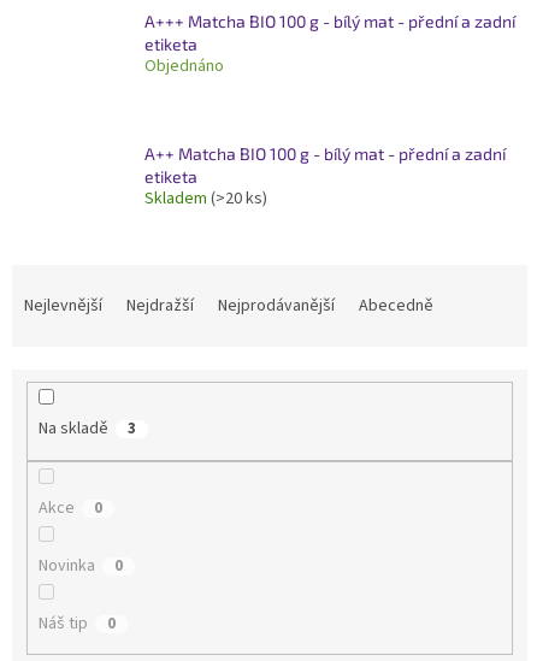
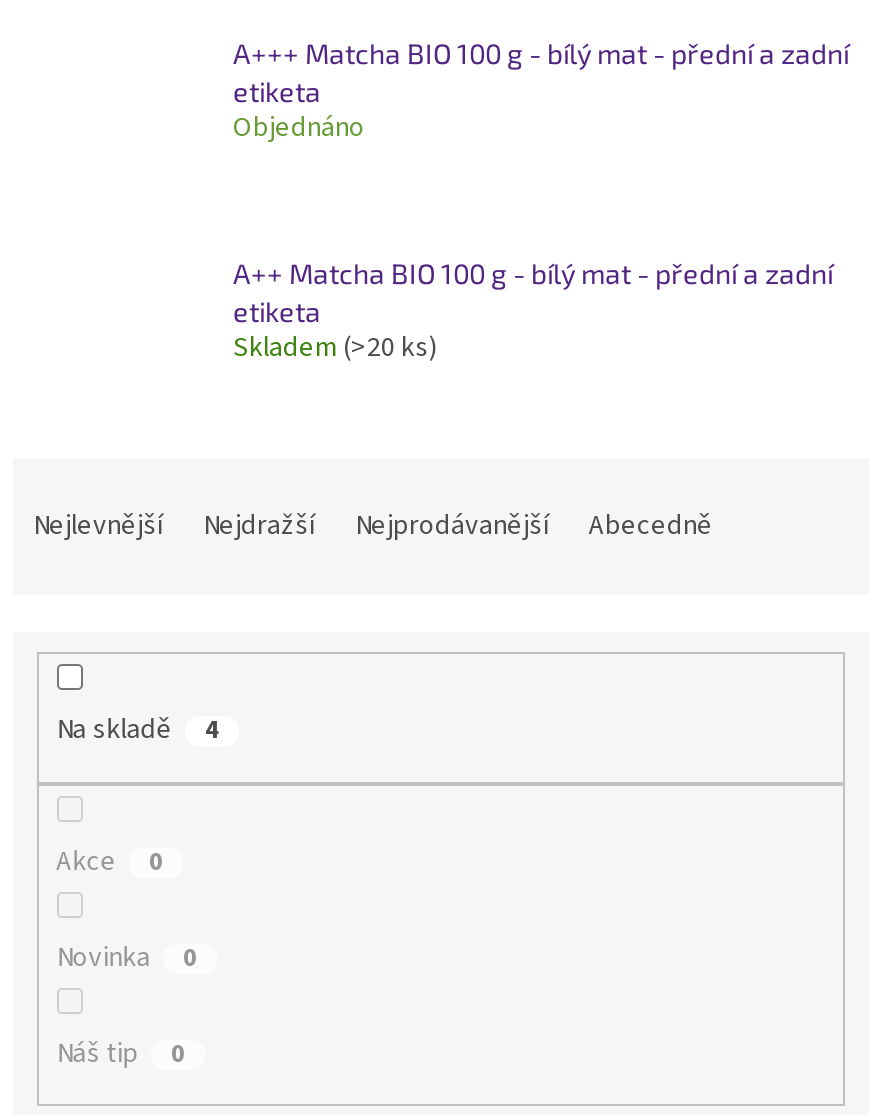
[128,418,136,440] 3 -> [205,713,219,749] 4

